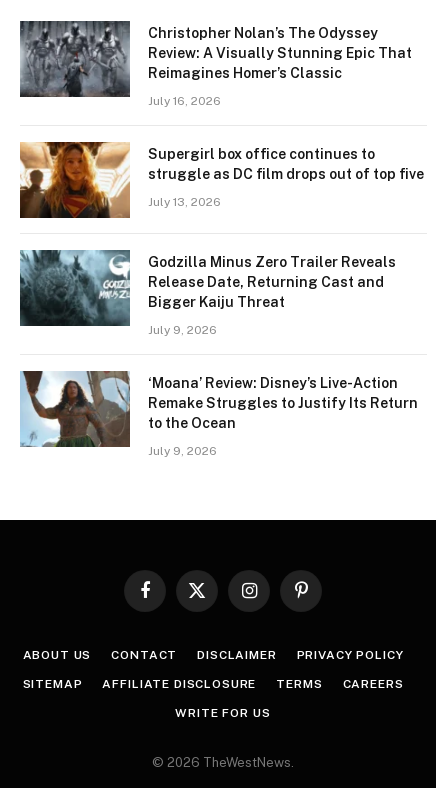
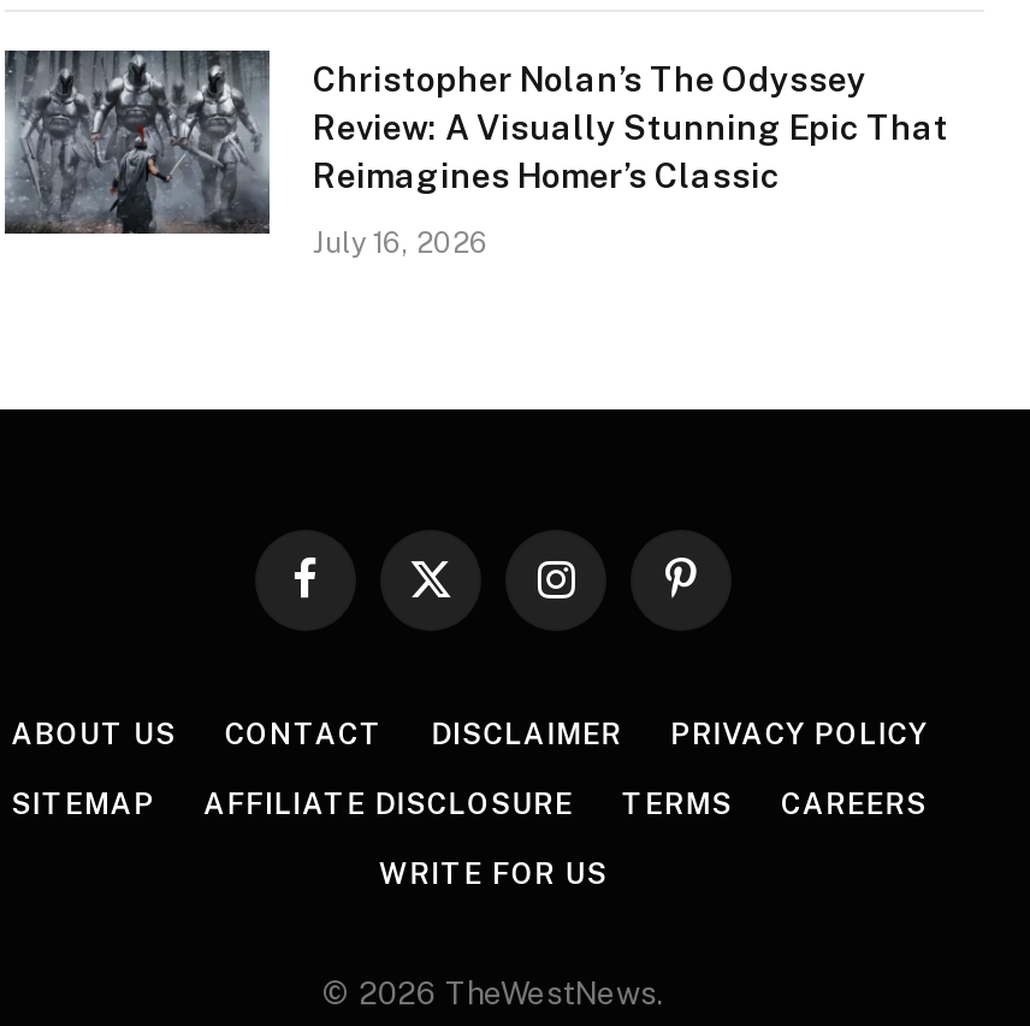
[19,141,424,219] [image] | Supergirl box office continues to | struggle as DC film drops out of top five | July 13, 2026 -> none
[19,249,418,458] [image] | Godzilla Minus Zero Trailer Reveals | Release Date, Returning Cast and | Bigger Kaiju Threat | July 9, 2026 | ‘Moana’ Review: Disney’s Live-Action | Remake Struggles to Justify Its Return | to the Ocean | July 9, 2026 -> none
[20,371,130,447] [image] -> none

